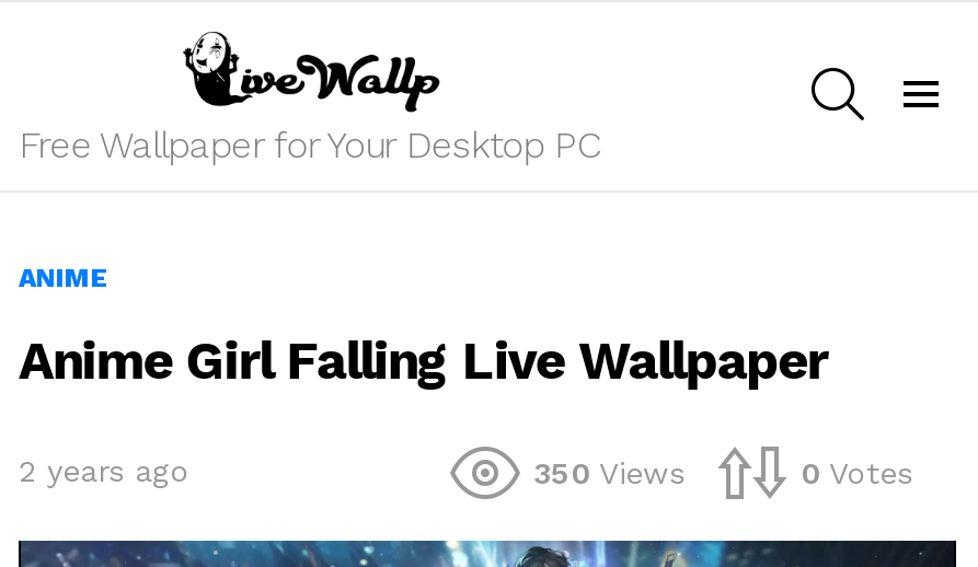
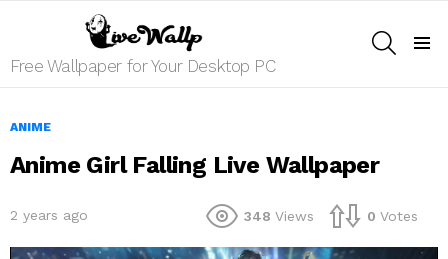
[533,455,684,490] 350 Views -> [244,208,314,224] 348 Views

